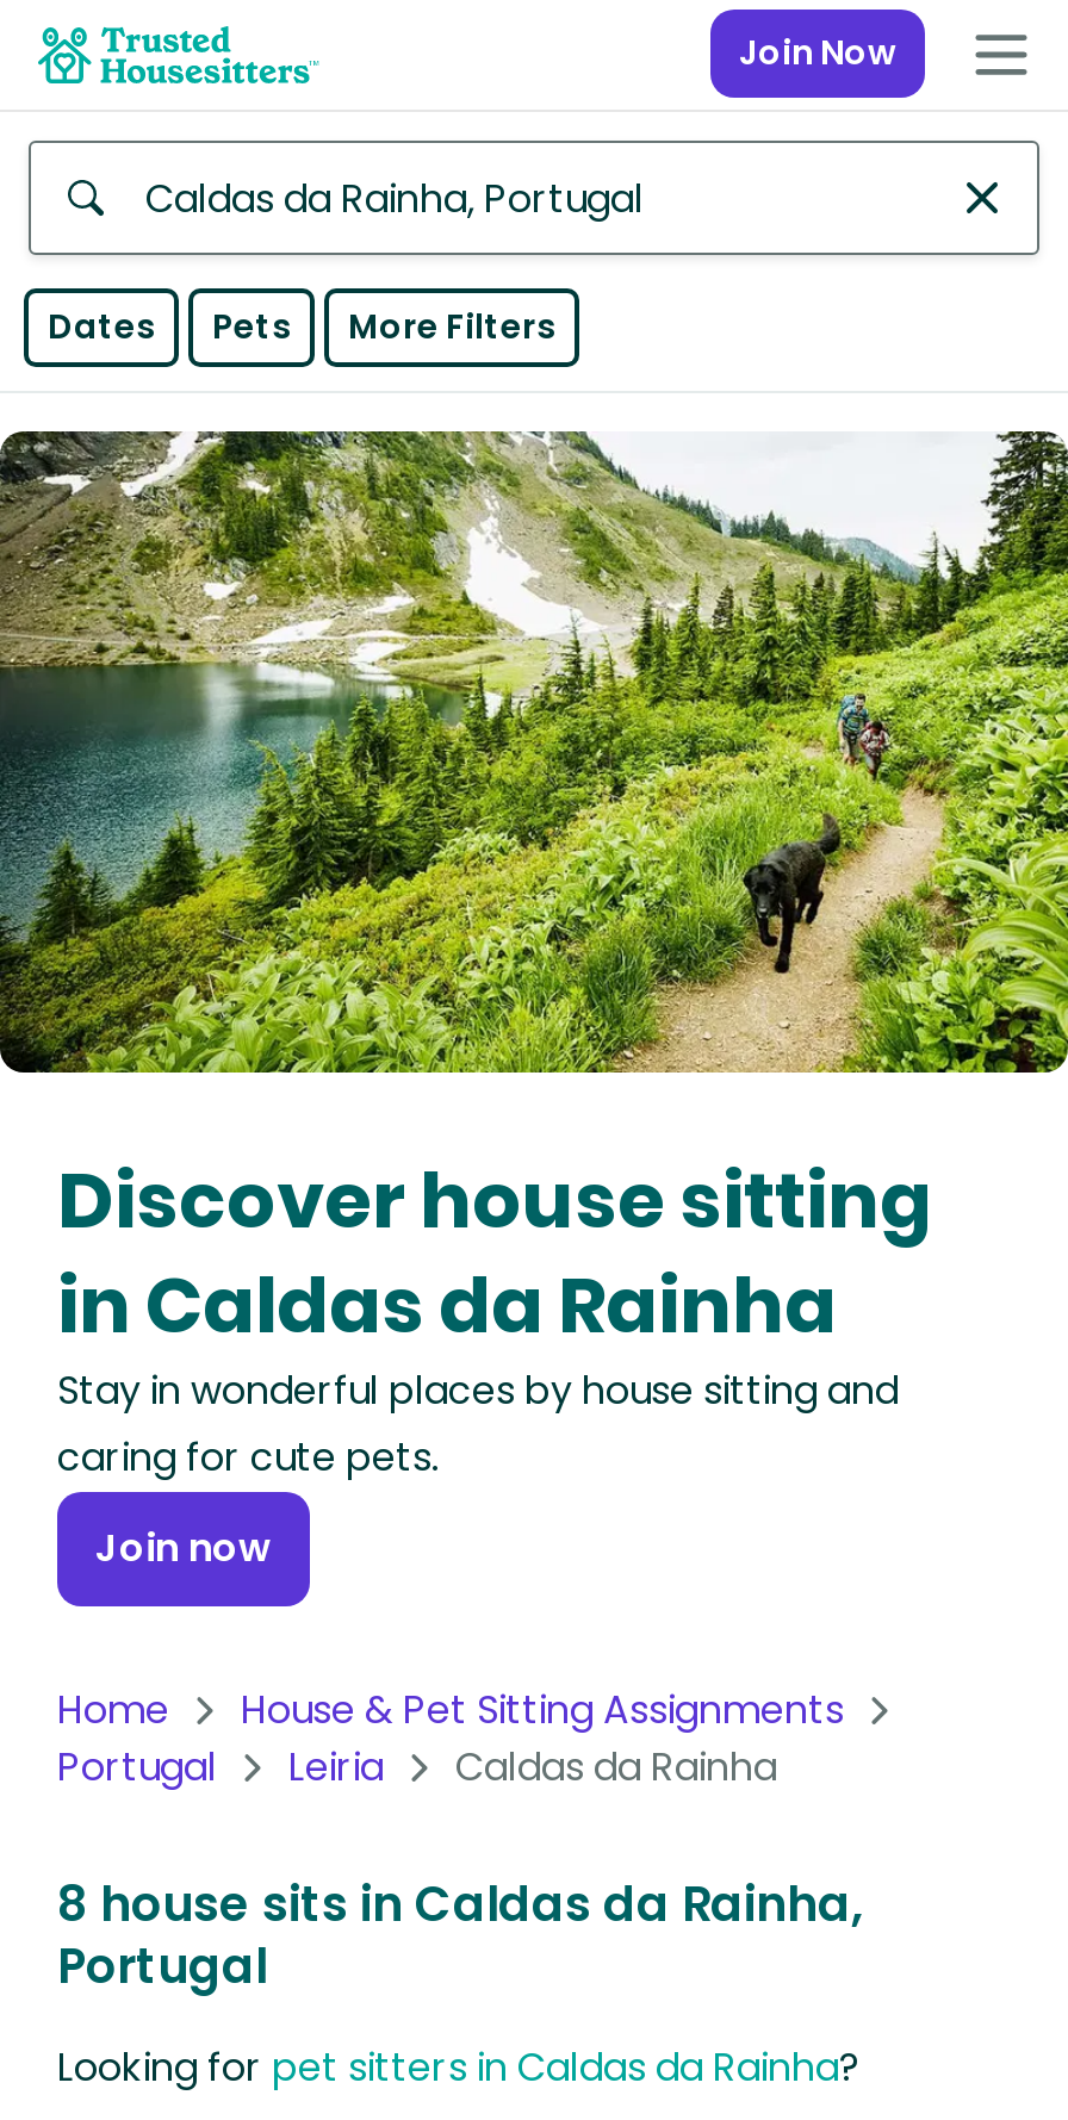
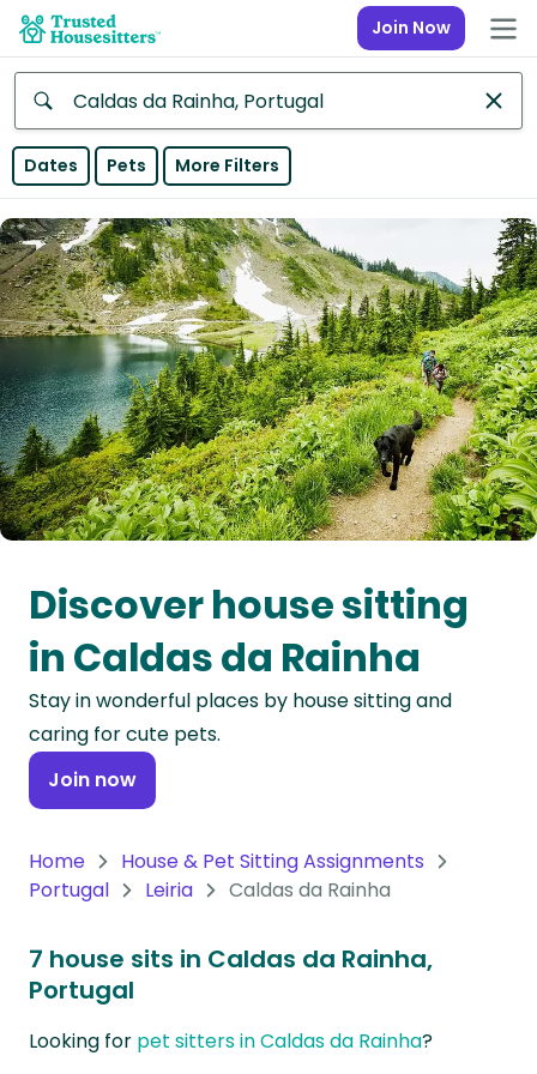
[57,1870,863,1937] 8 house sits in Caldas da Rainha, -> [29,942,433,975] 7 house sits in Caldas da Rainha,

